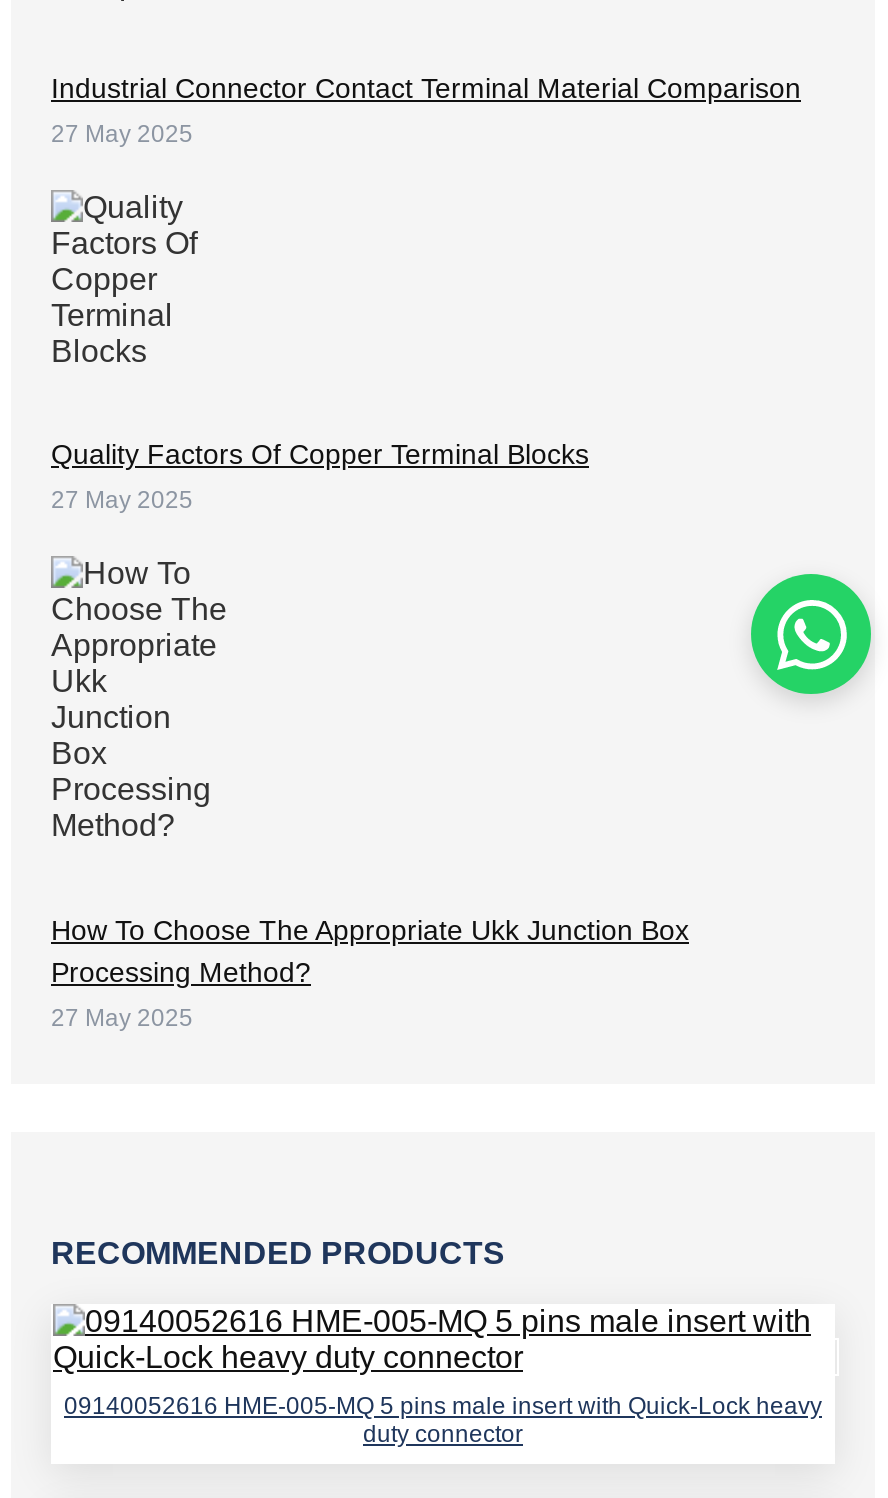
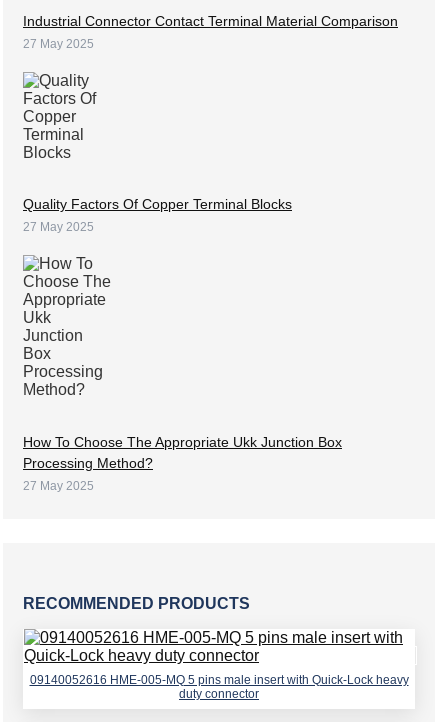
[747,572,875,702] [image] -> none

